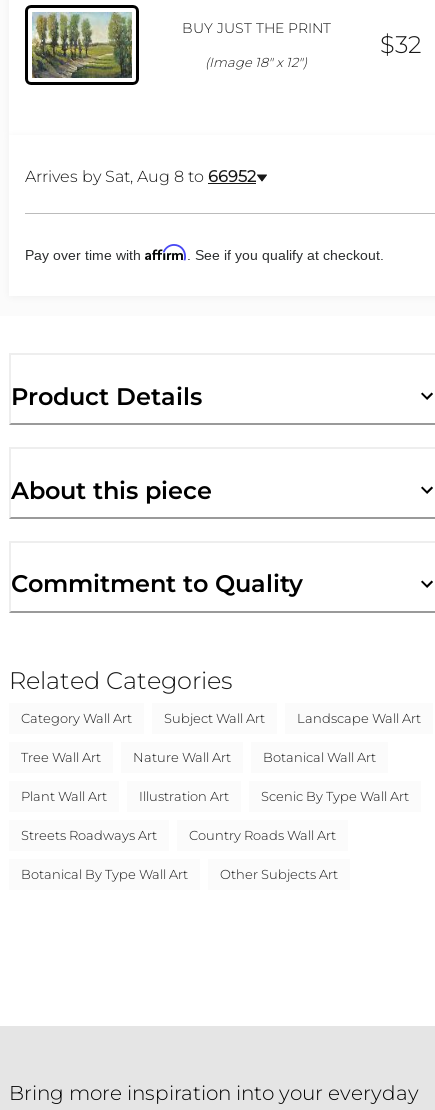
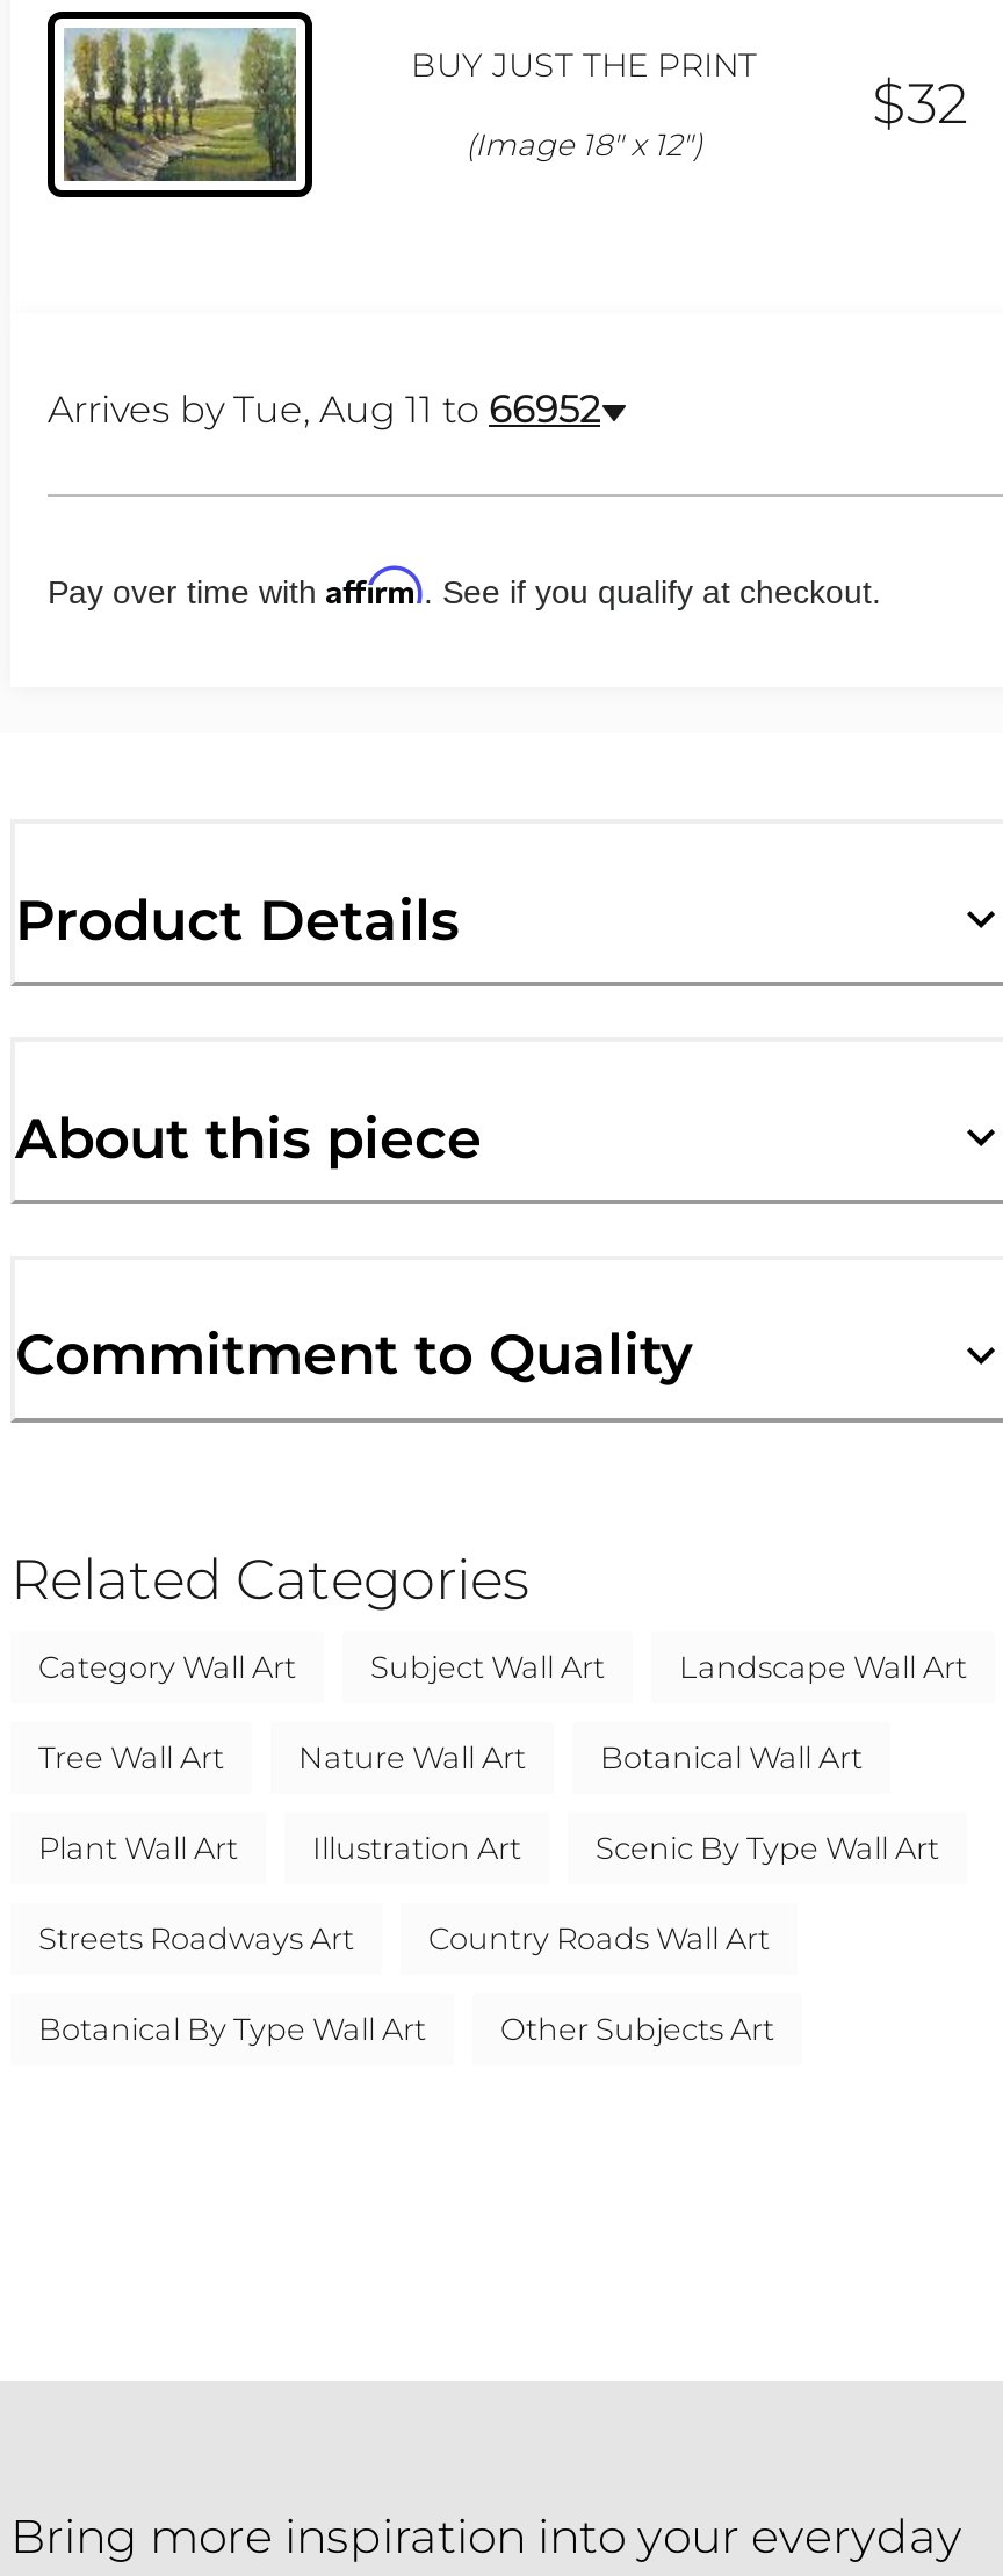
[25,167,256,186] Arrives by Sat, Aug 8 to 66952 -> [48,387,600,431] Arrives by Tue, Aug 11 to 66952

